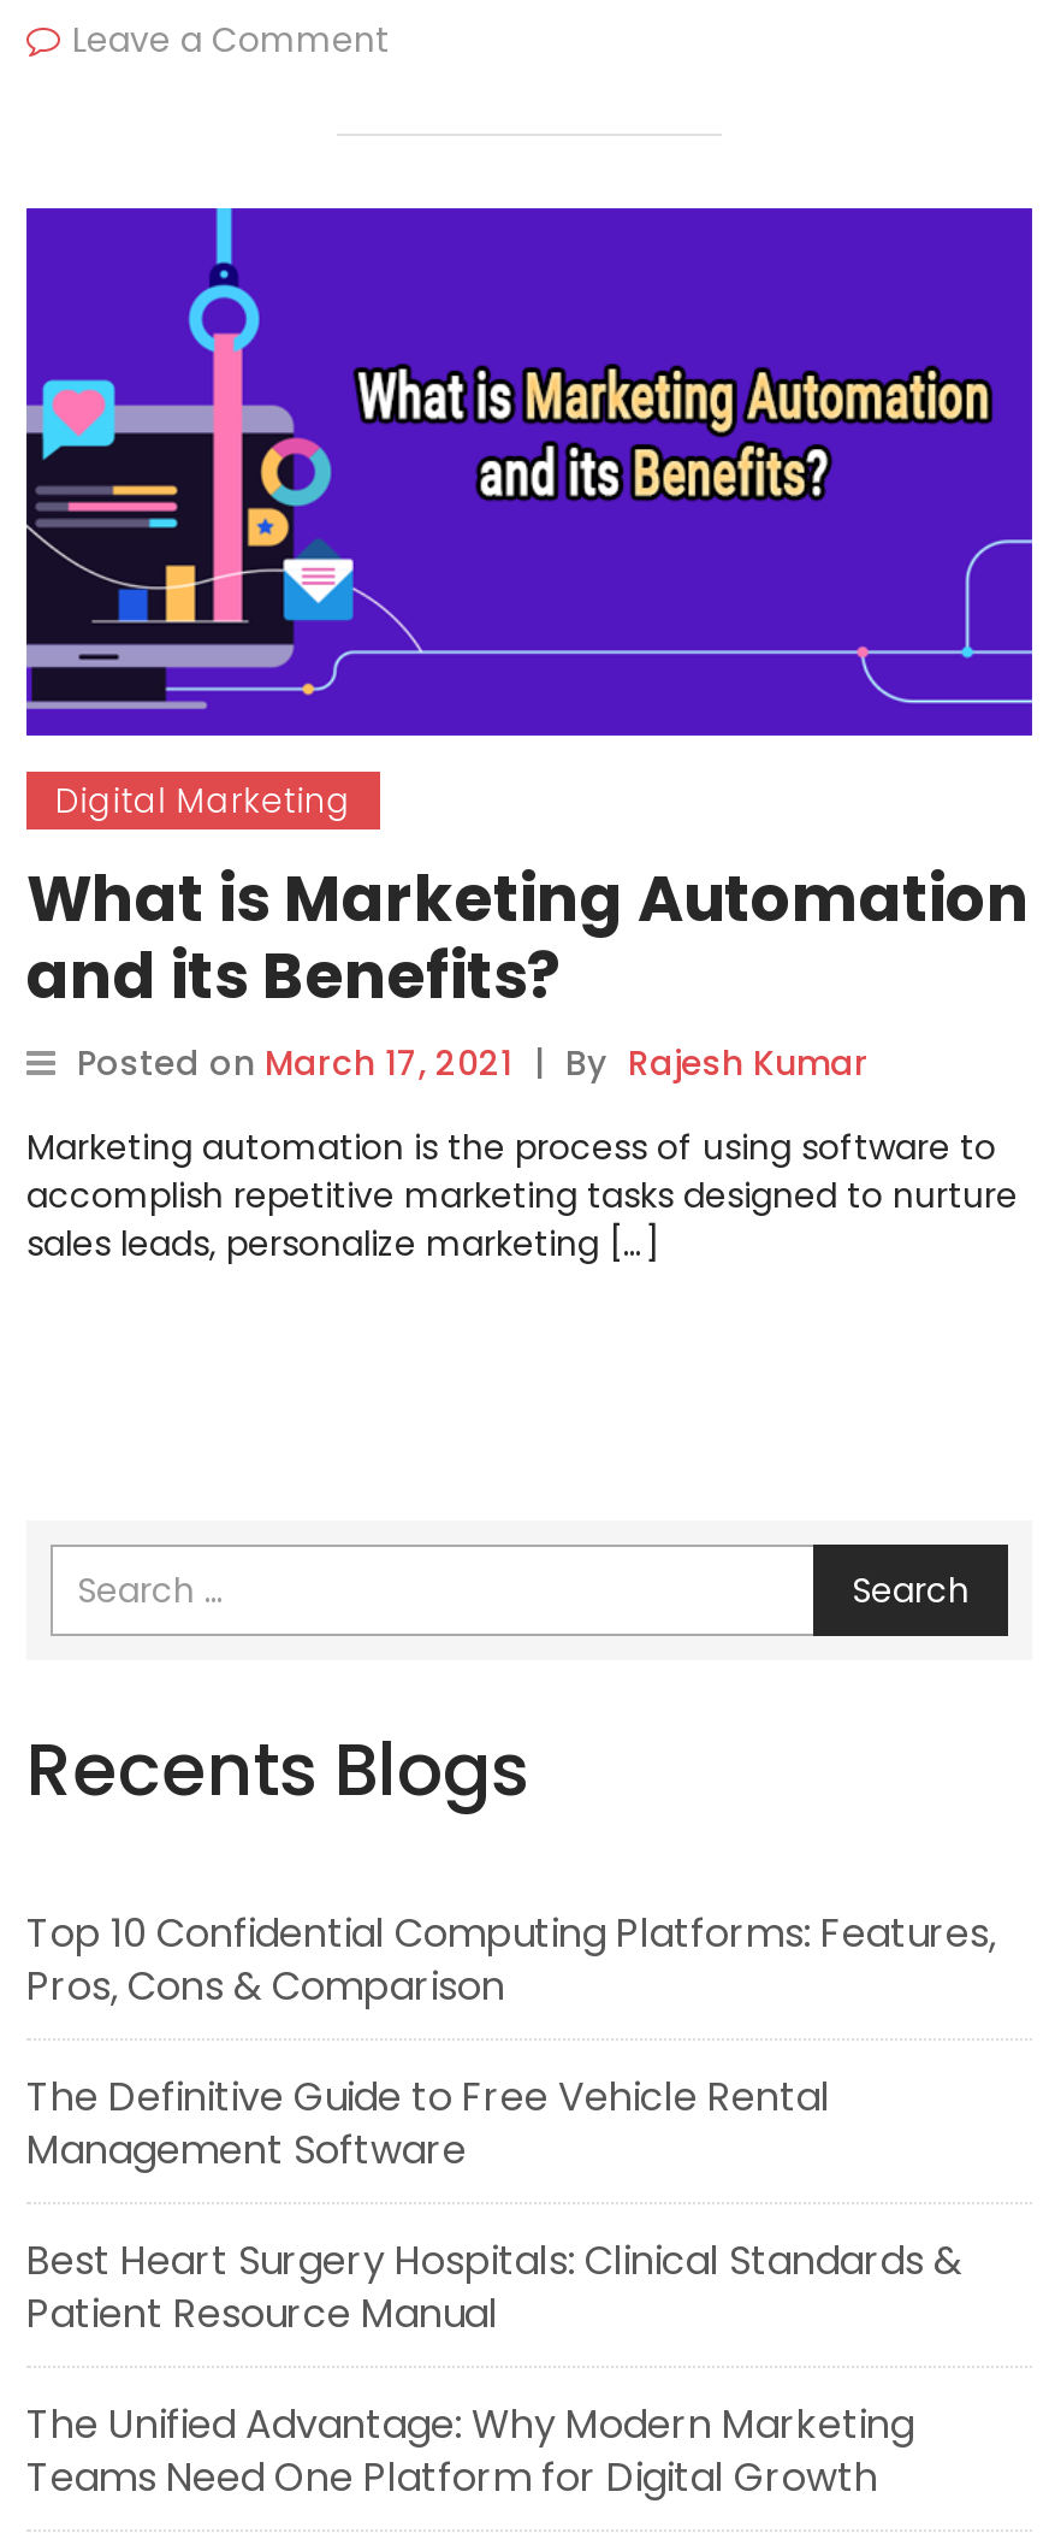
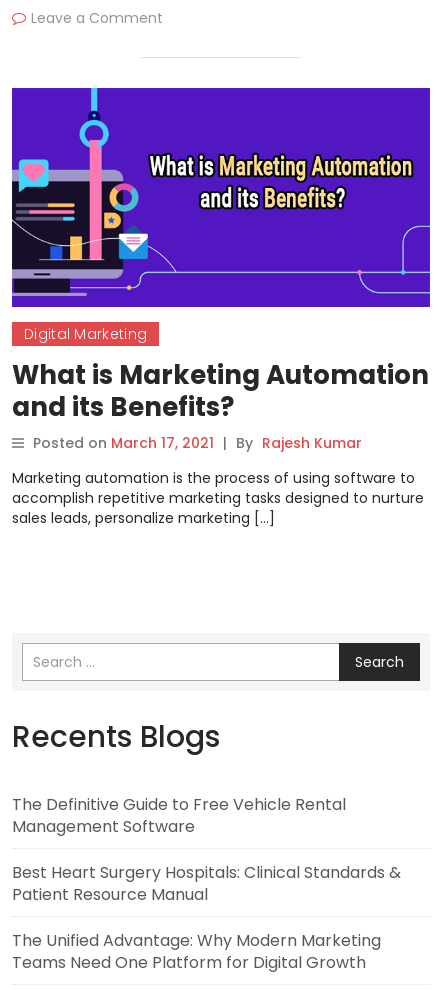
[26,1907,996,2015] Top 10 Confidential Computing Platforms: Features, | Pros, Cons & Comparison -> none

